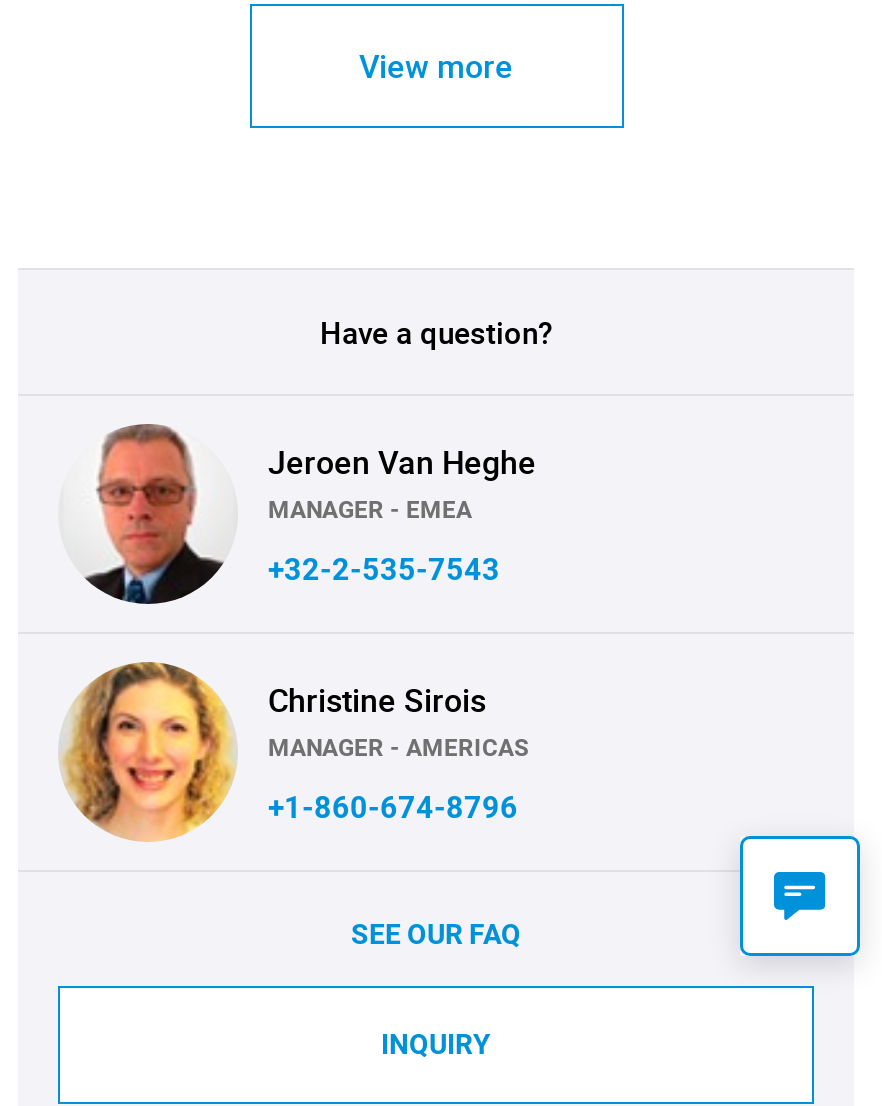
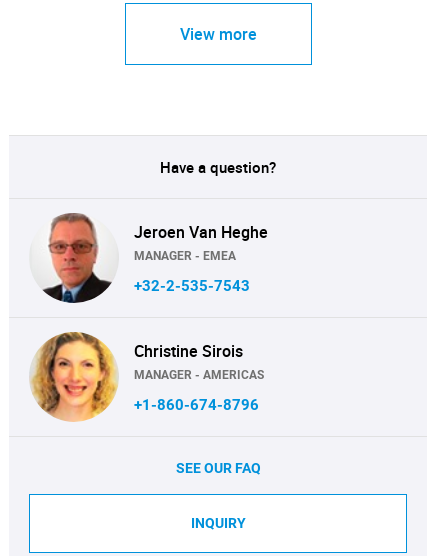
[736,834,864,960] [image] -> none

